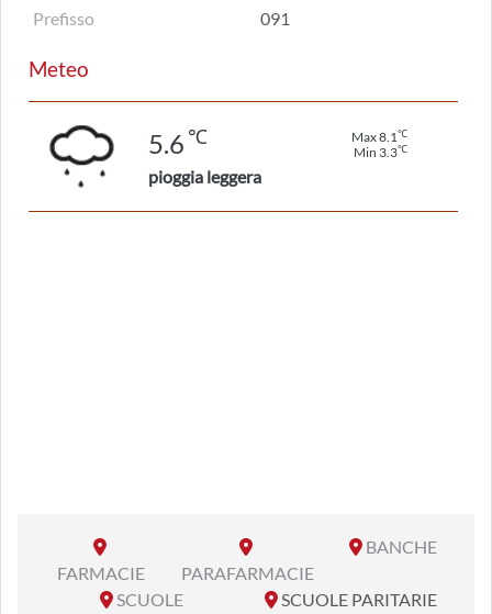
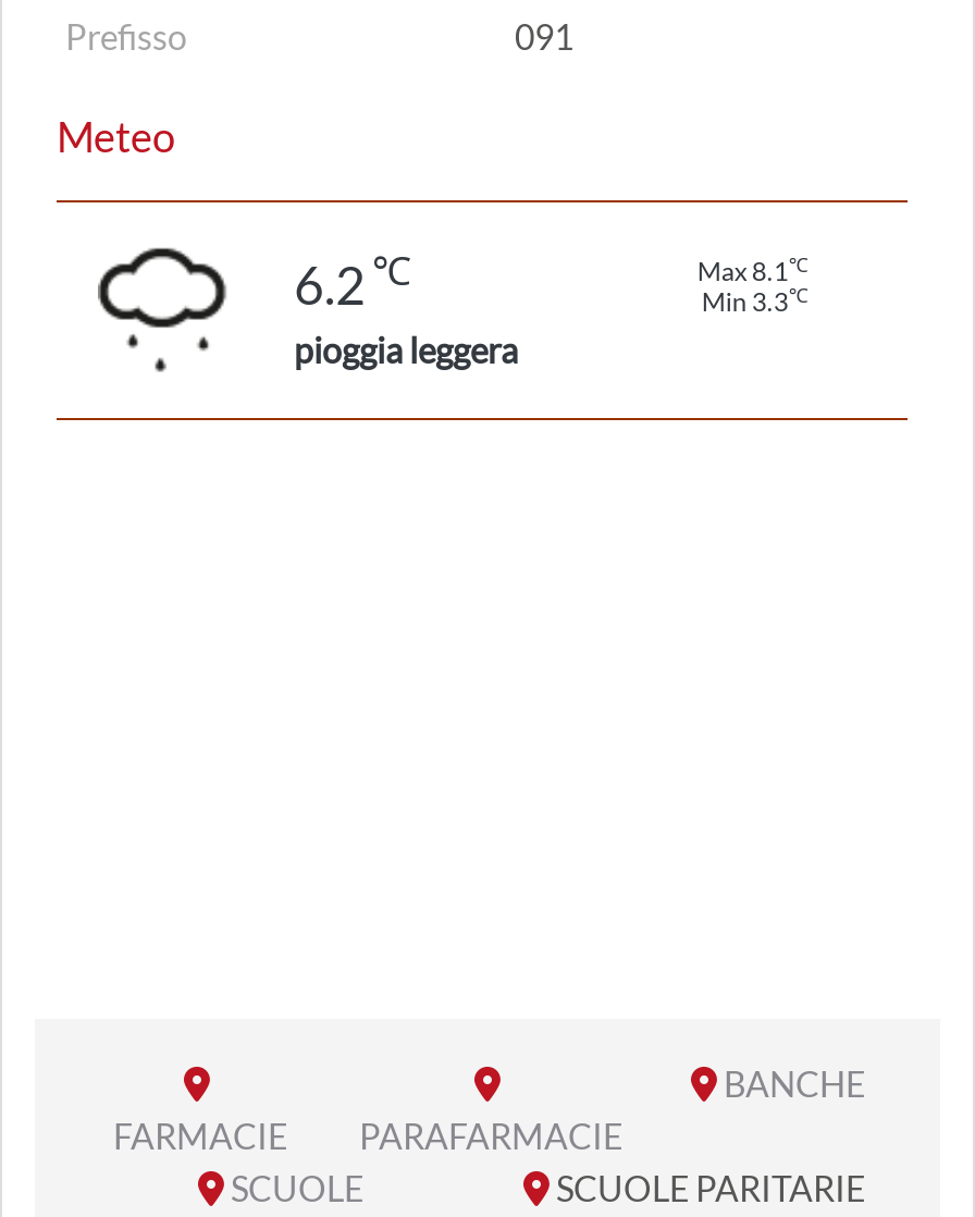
[148,124,208,159] 5.6 ℃ -> [294,246,411,316] 6.2 ℃

